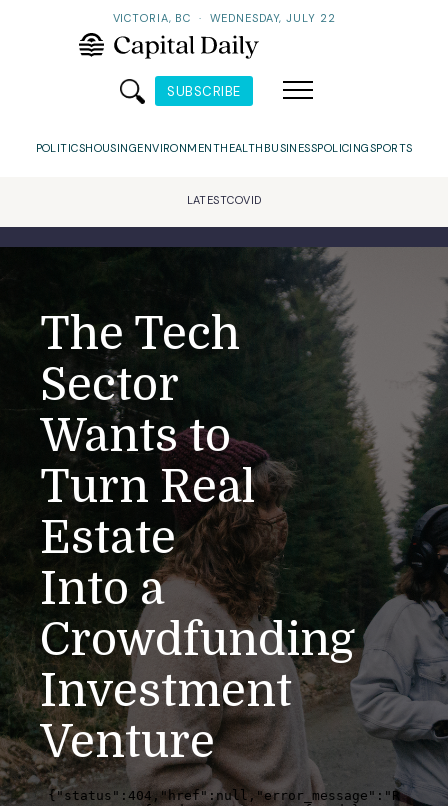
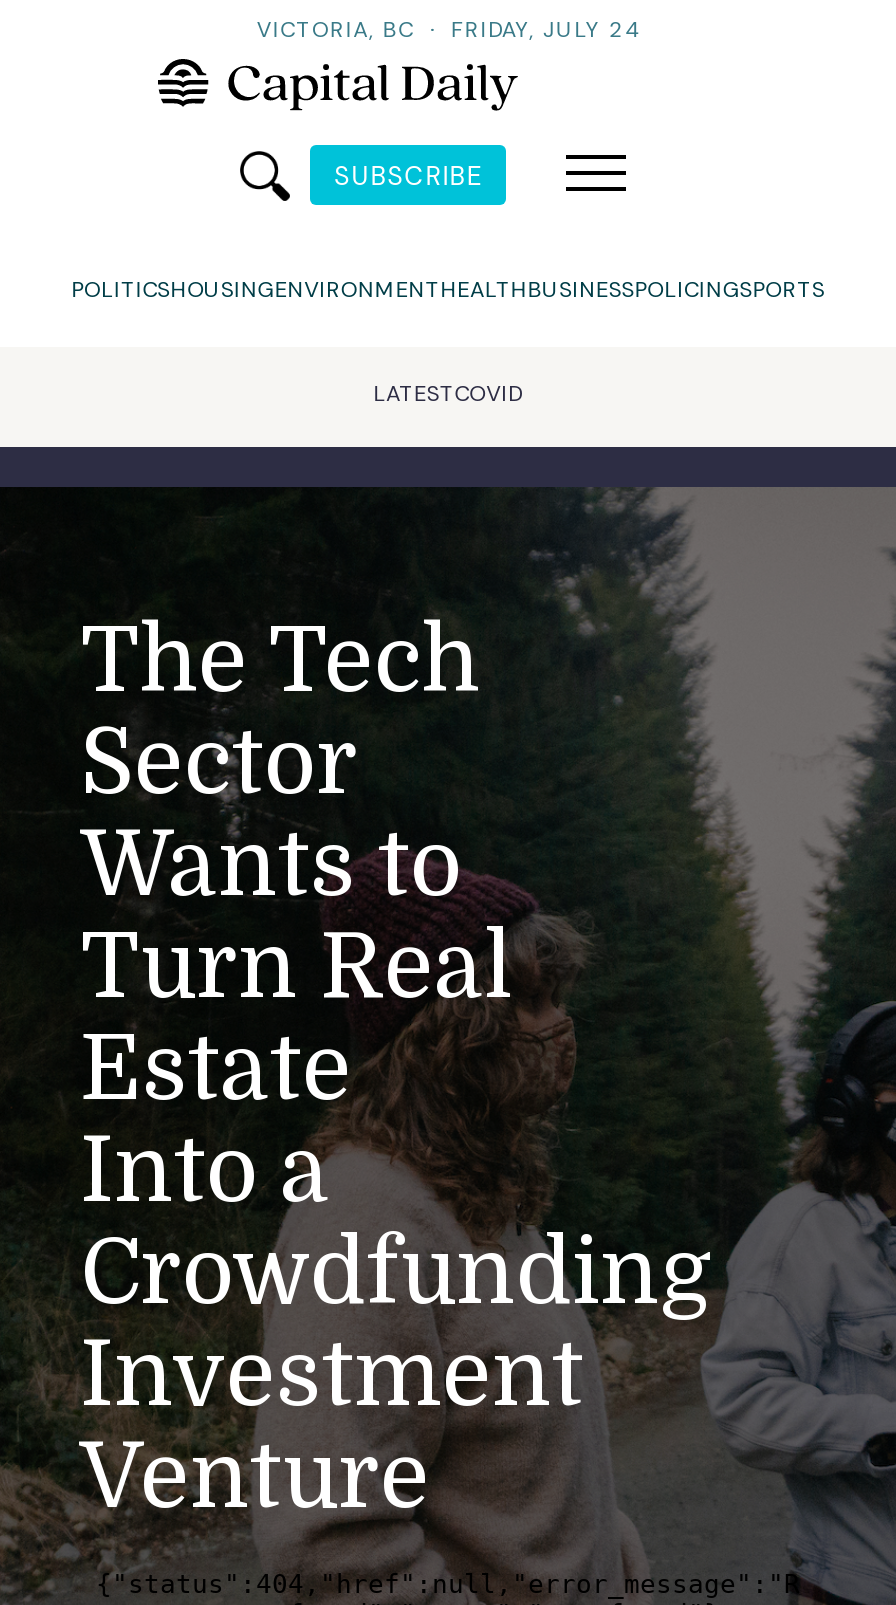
[113,11,335,25] VICTORIA, BC · WEDNESDAY, JULY 22 -> [257,15,639,43] VICTORIA, BC · FRIDAY, JULY 24

